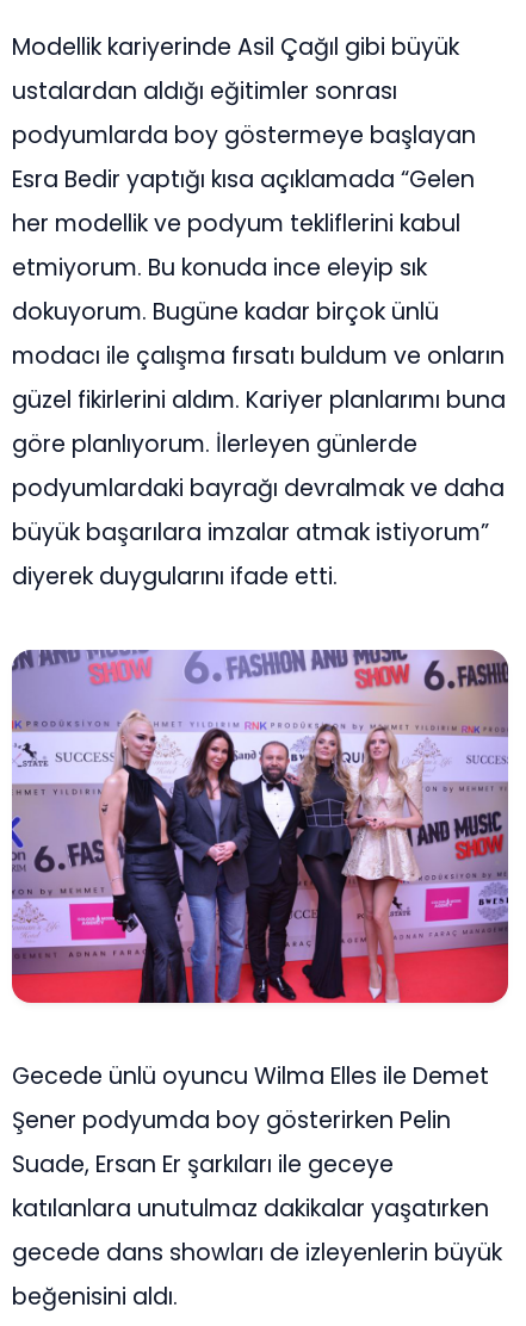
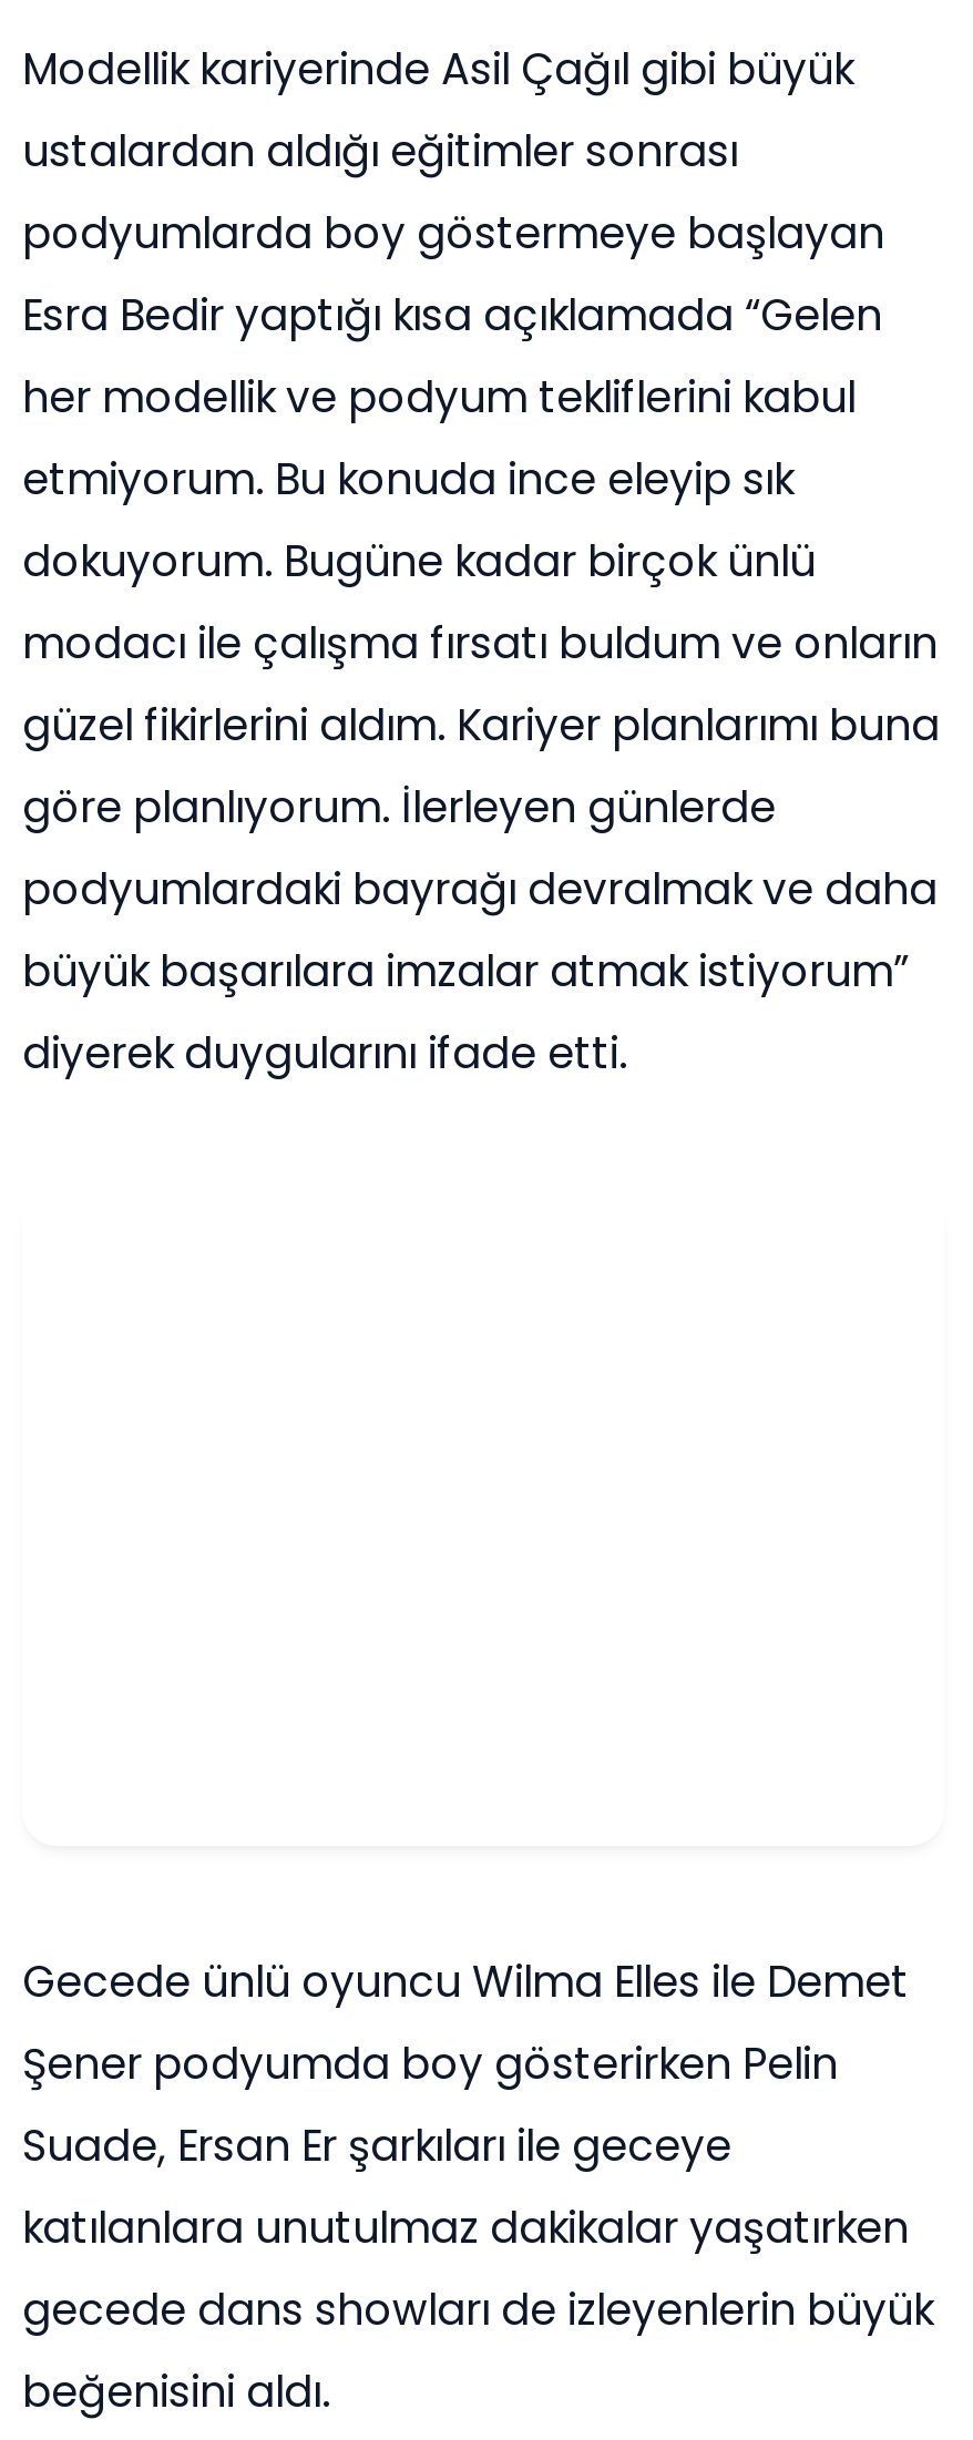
[11,649,509,1004] [image] -> none

